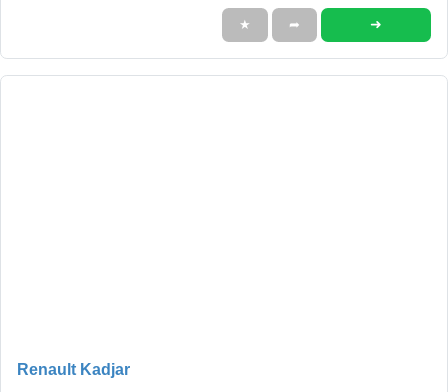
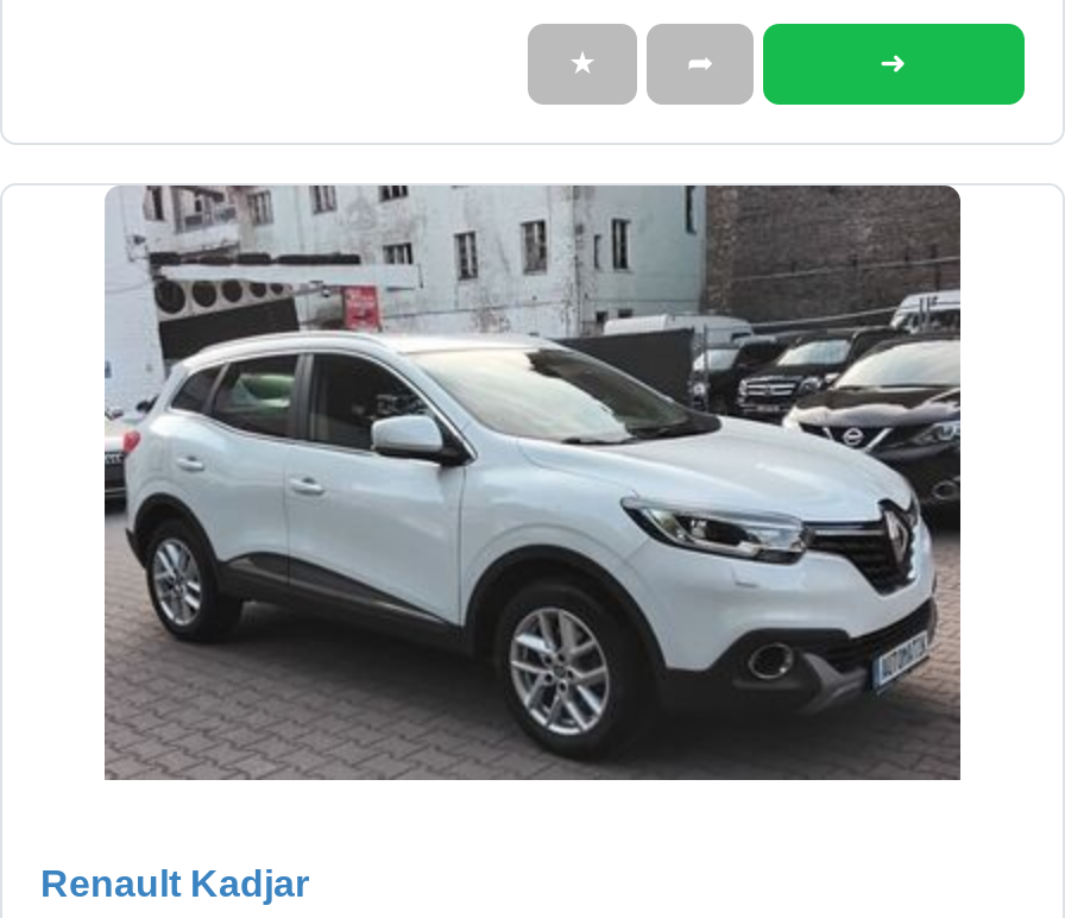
none -> [102,183,963,782] [image]

